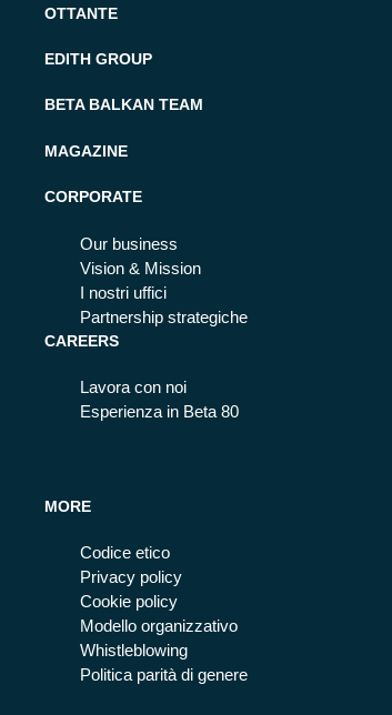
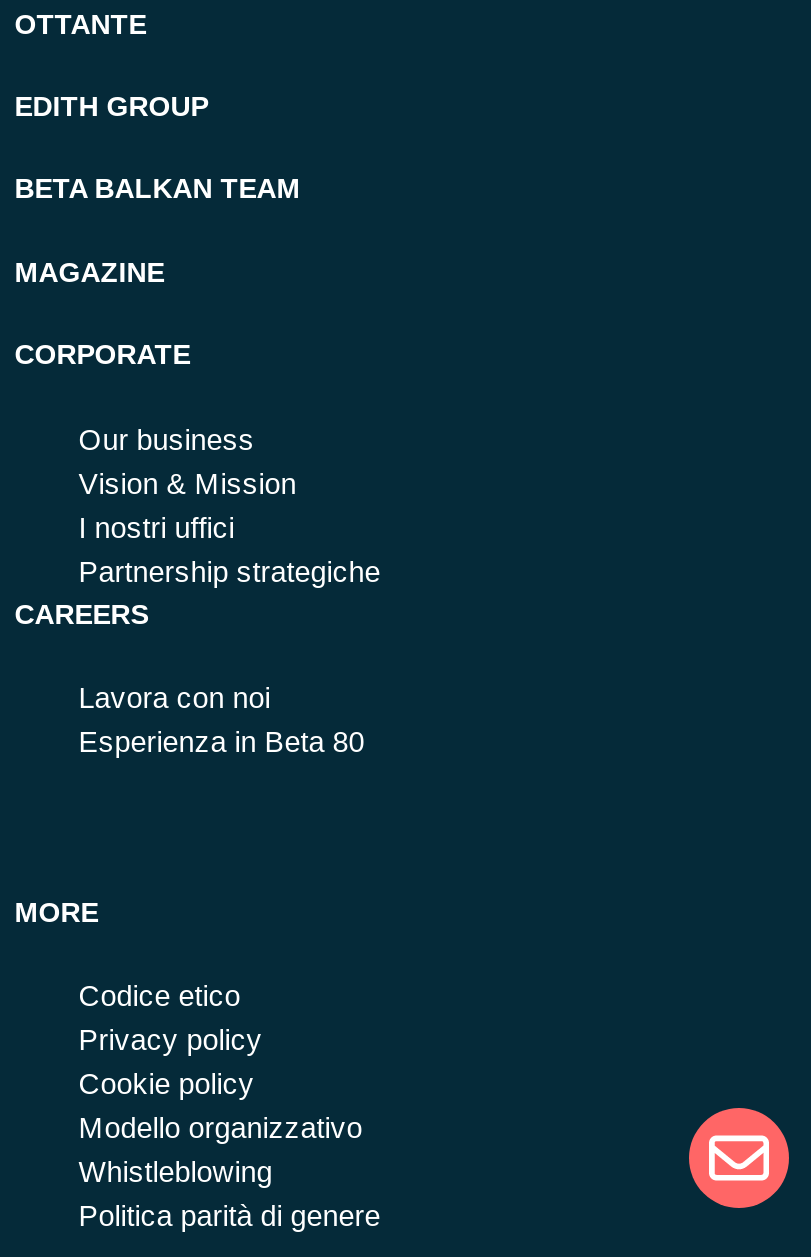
none -> [687,1106,791,1210] [image]

